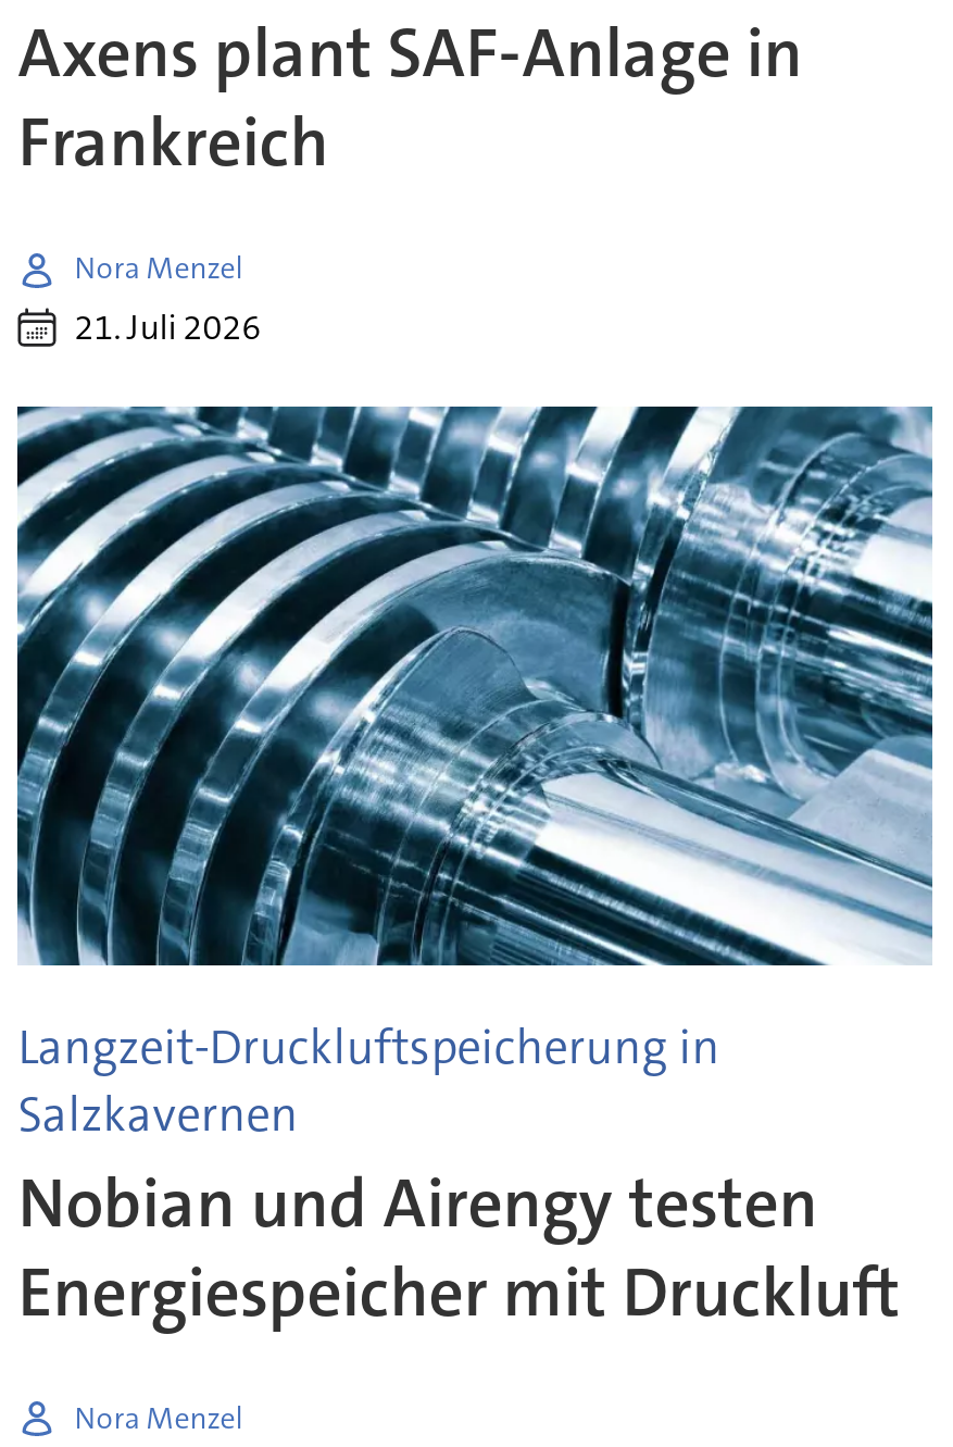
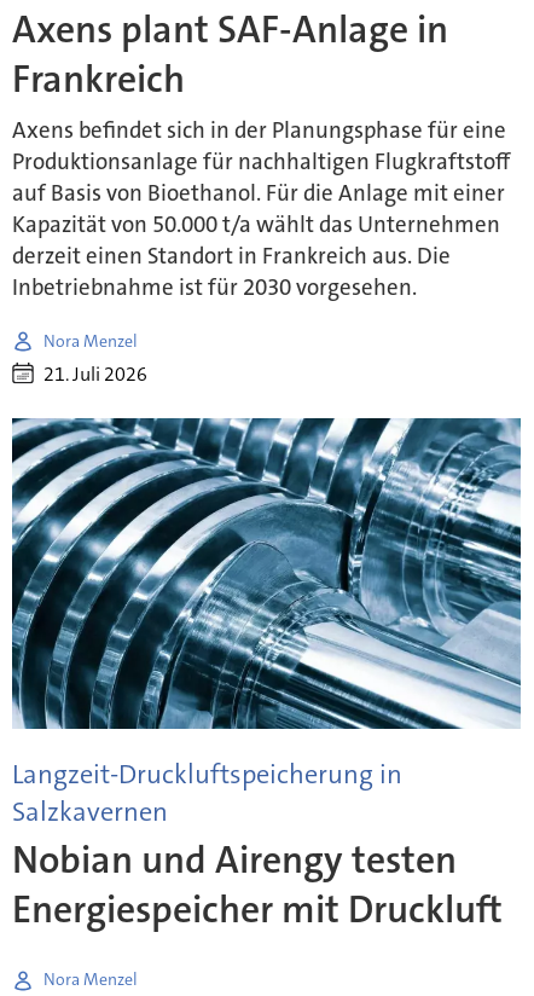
none -> [12,116,510,302] Axens befindet sich in der Planungsphase für eine | Produktionsanlage für nachhaltigen Flugkraftstoff | auf Basis von Bioethanol. Für die Anlage mit einer | Kapazität von 50.000 t/a wählt das Unternehmen | derzeit einen Standort in Frankreich aus. Die | Inbetriebnahme ist für 2030 vorgesehen.

